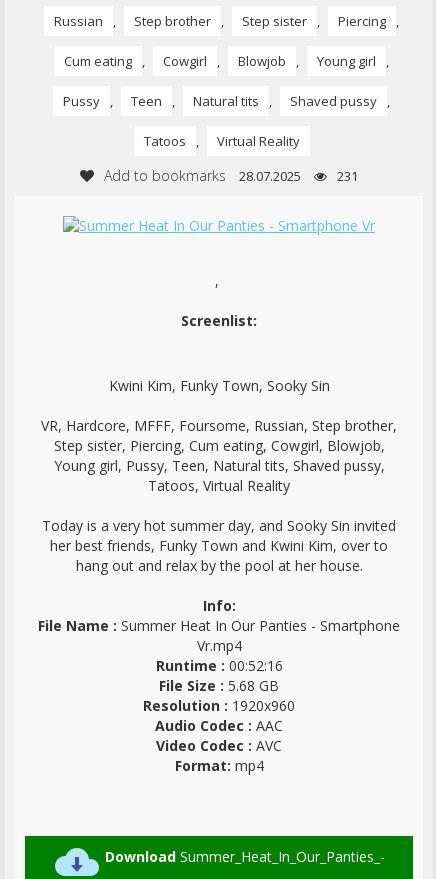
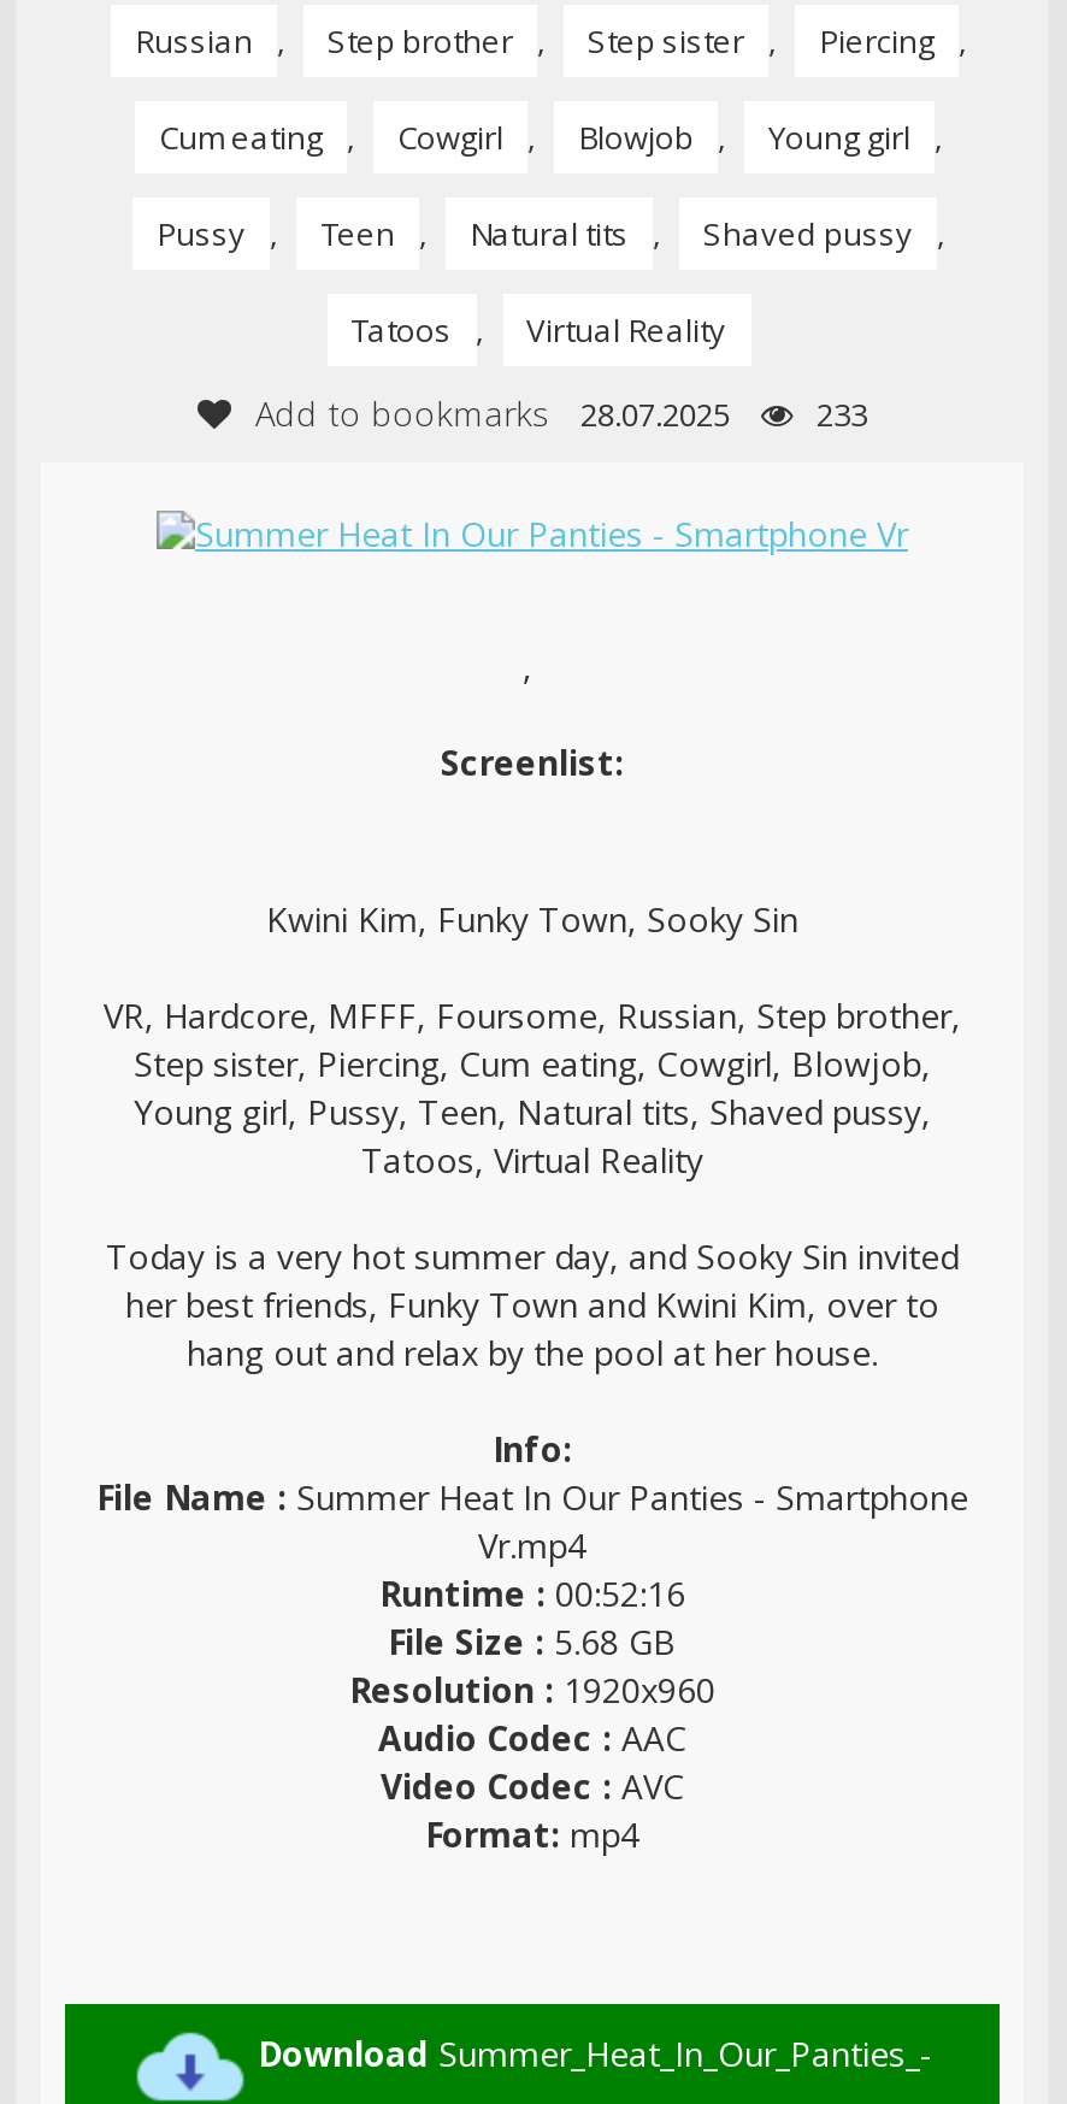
[104,166,358,185] Add to bookmarks 28.07.2025 231 -> [255,390,867,436] Add to bookmarks 28.07.2025 233

